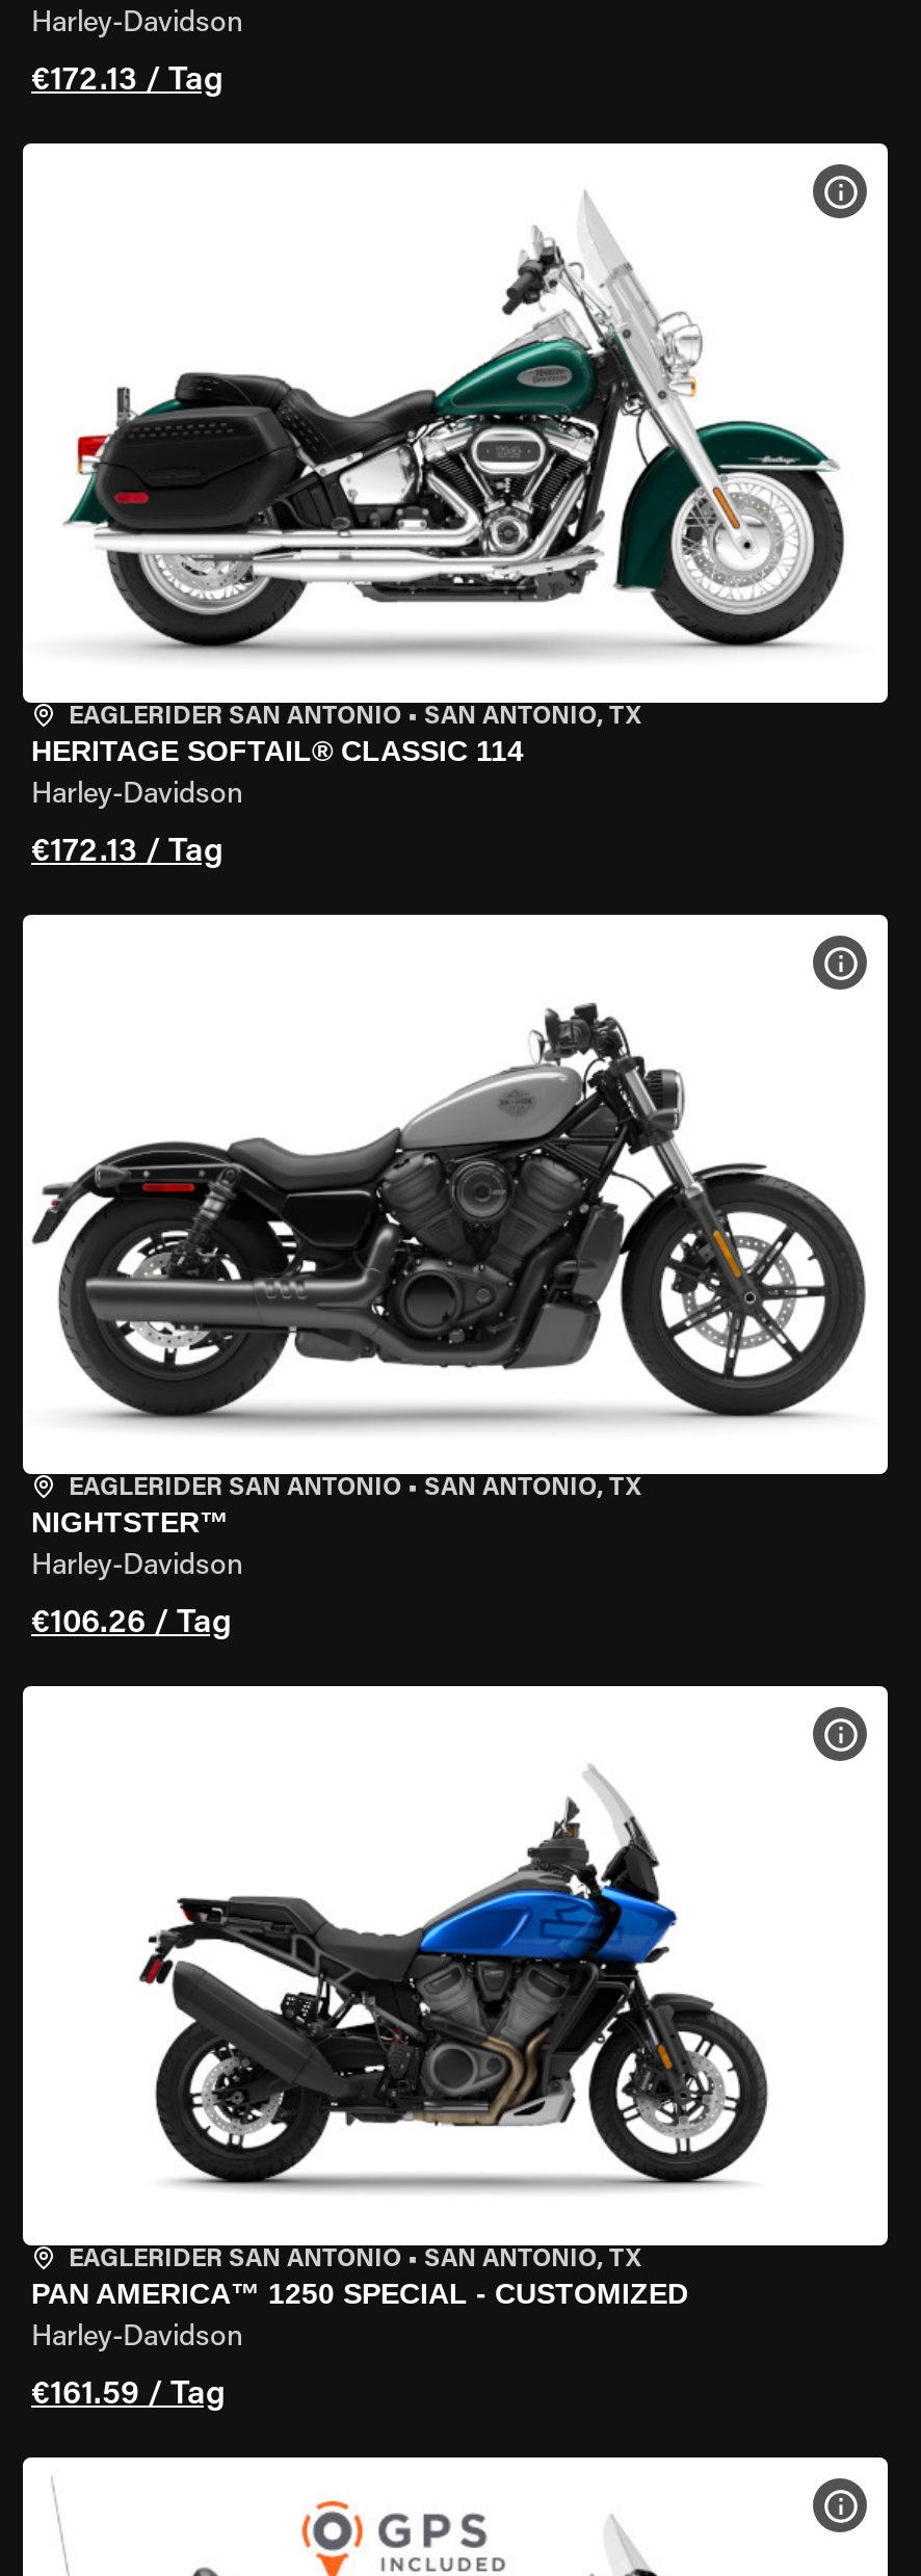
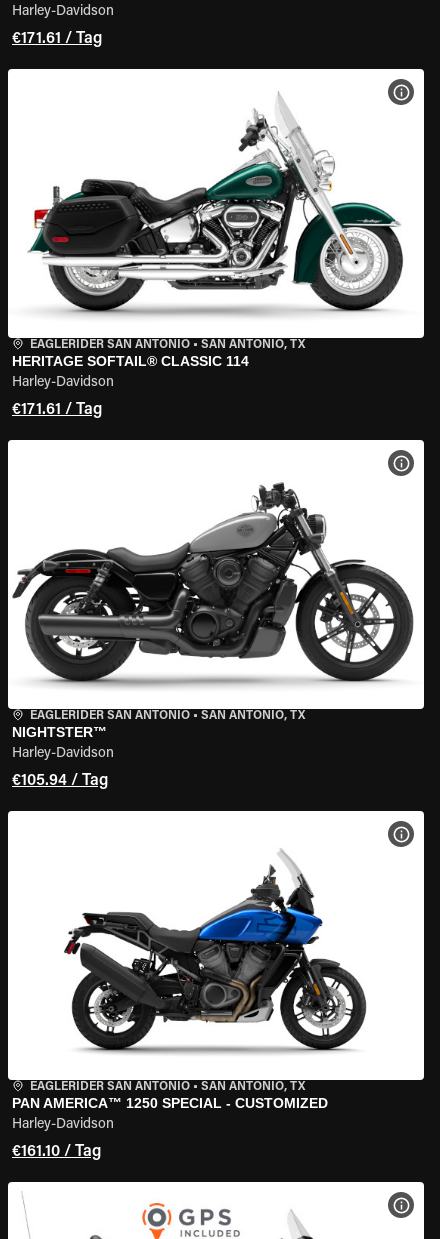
[31,64,222,98] €172.13 / Tag -> [12,31,102,47] €171.61 / Tag
[31,836,222,869] €172.13 / Tag -> [12,402,102,418] €171.61 / Tag
[31,1607,231,1640] €106.26 / Tag -> [12,773,108,789] €105.94 / Tag
[31,2378,225,2412] €161.59 / Tag -> [12,1144,101,1160] €161.10 / Tag

